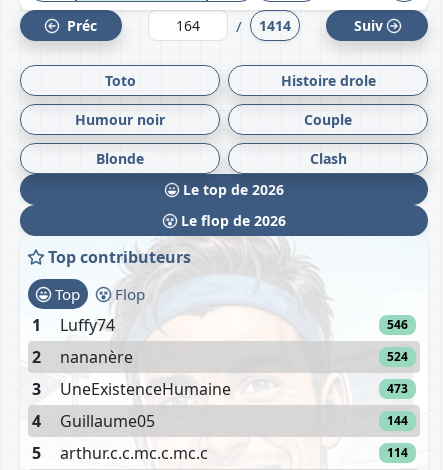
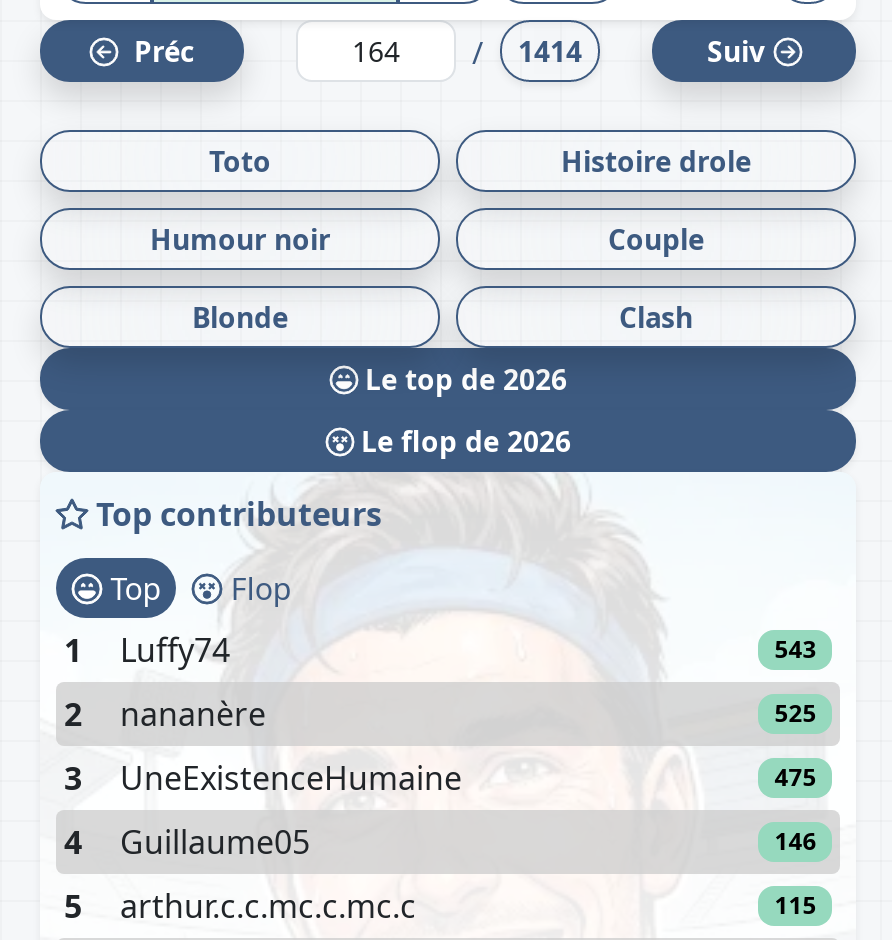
[387,316,408,333] 546 -> [774,632,816,666] 543
[387,348,408,365] 524 -> [774,696,816,730] 525
[387,380,408,397] 473 -> [774,760,816,794] 475
[387,412,408,429] 144 -> [774,824,816,858] 146
[387,444,408,461] 114 -> [774,888,816,922] 115

